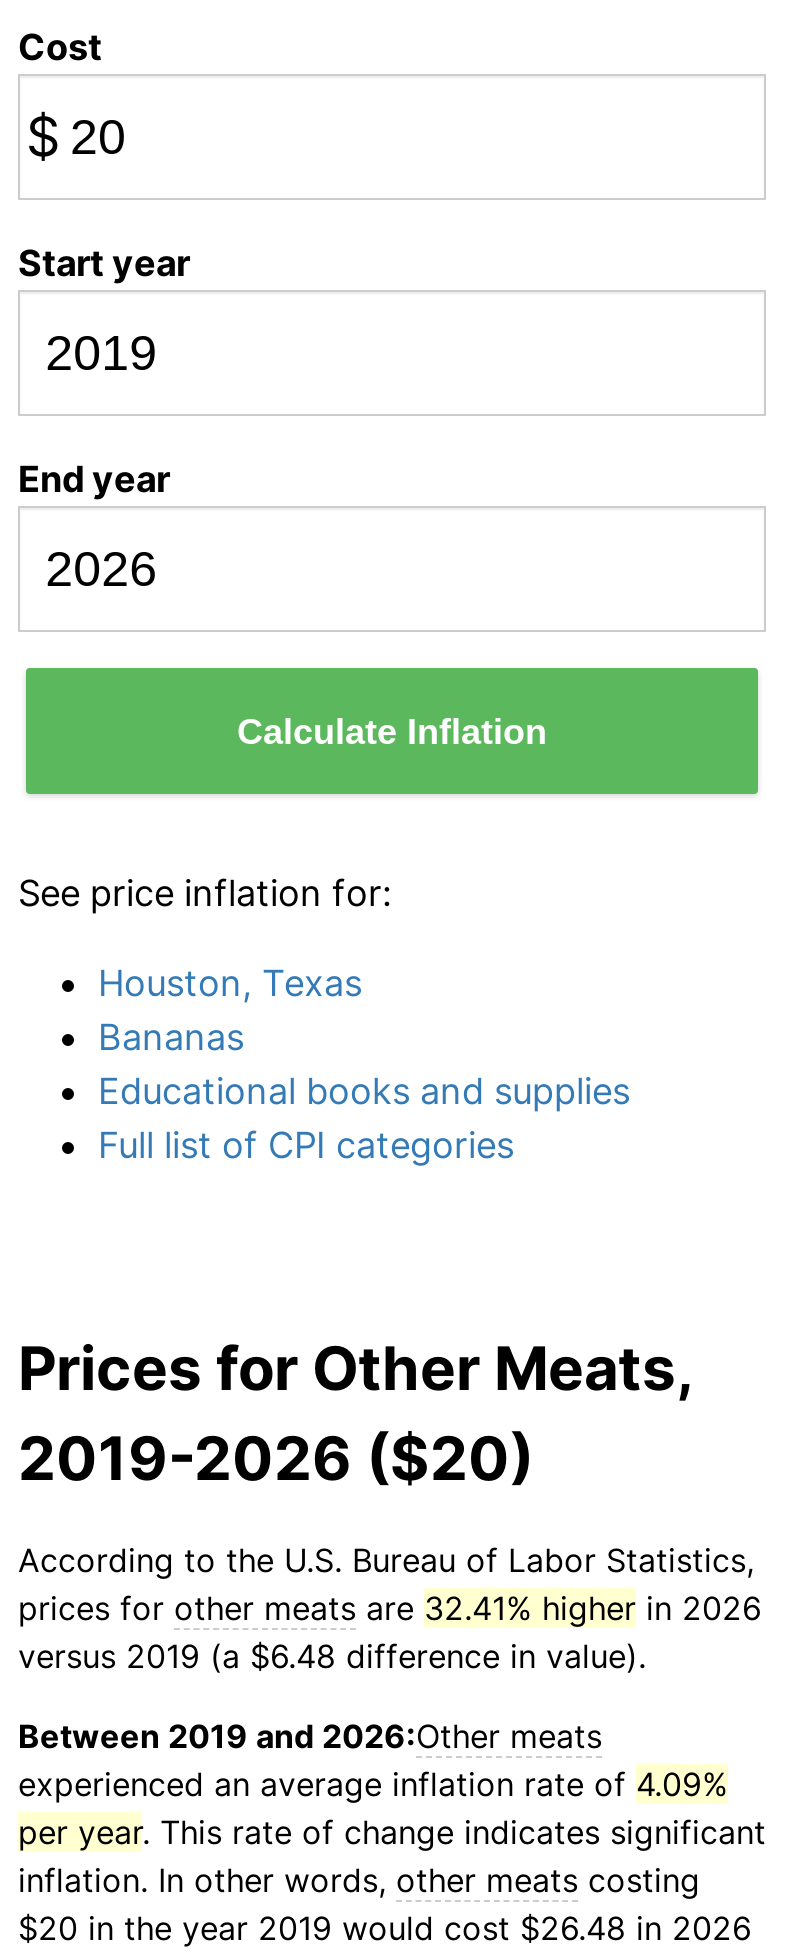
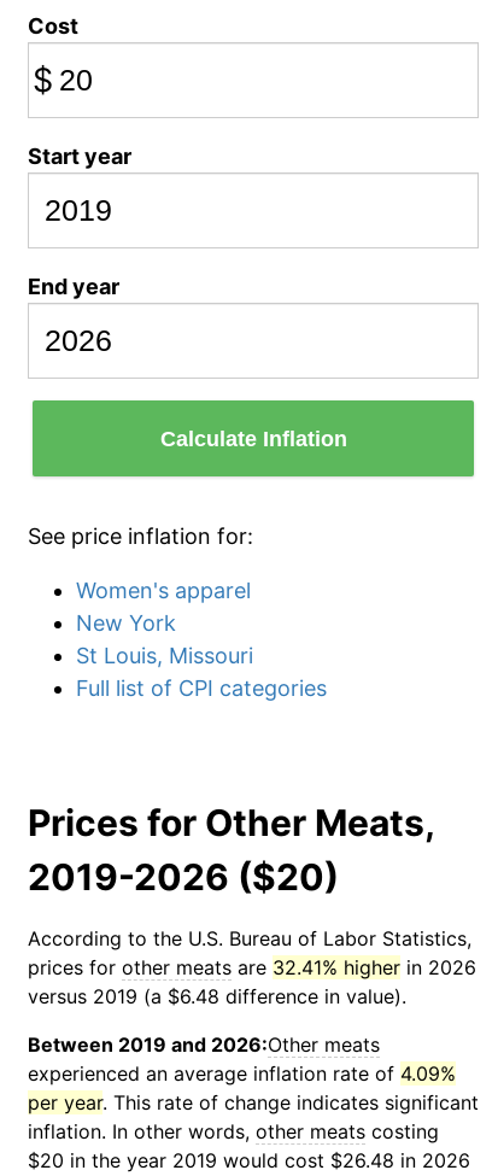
[98,962,630,1112] Houston, Texas | Bananas | Educational books and supplies -> [76,578,253,668] Women's apparel | New York | St Louis, Missouri

